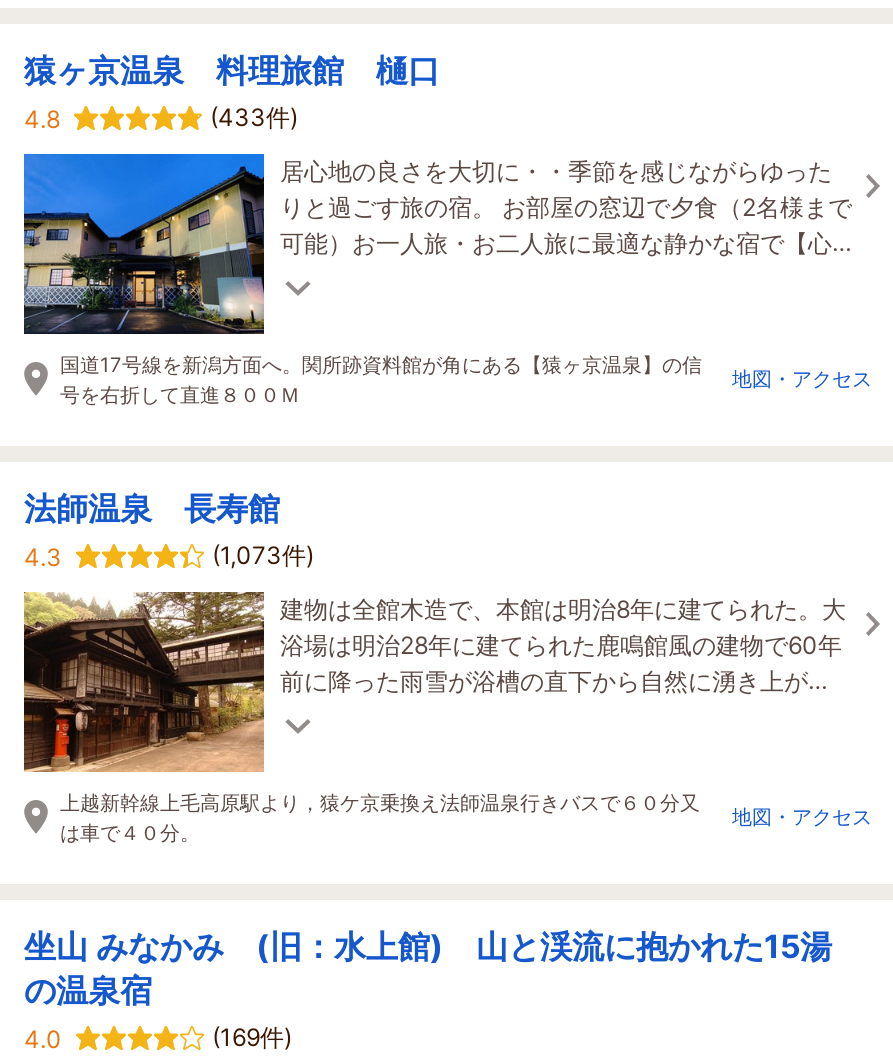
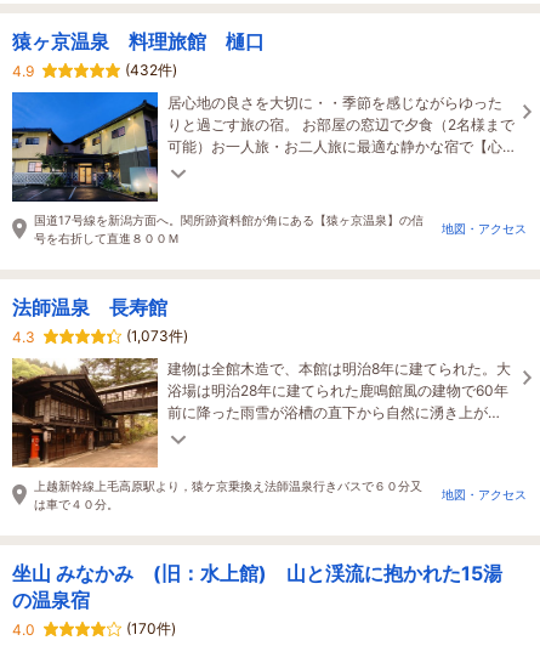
[24,103,66,133] 4.8 -> [12,62,38,80] 4.9
[210,101,298,131] (433件) -> [125,60,177,79] (432件)
[212,1021,292,1051] (169件) -> [126,619,176,637] (170件)

